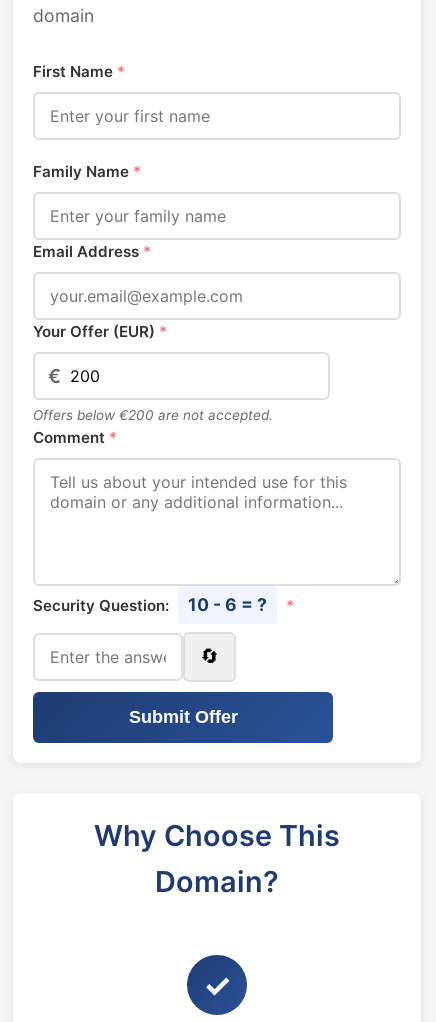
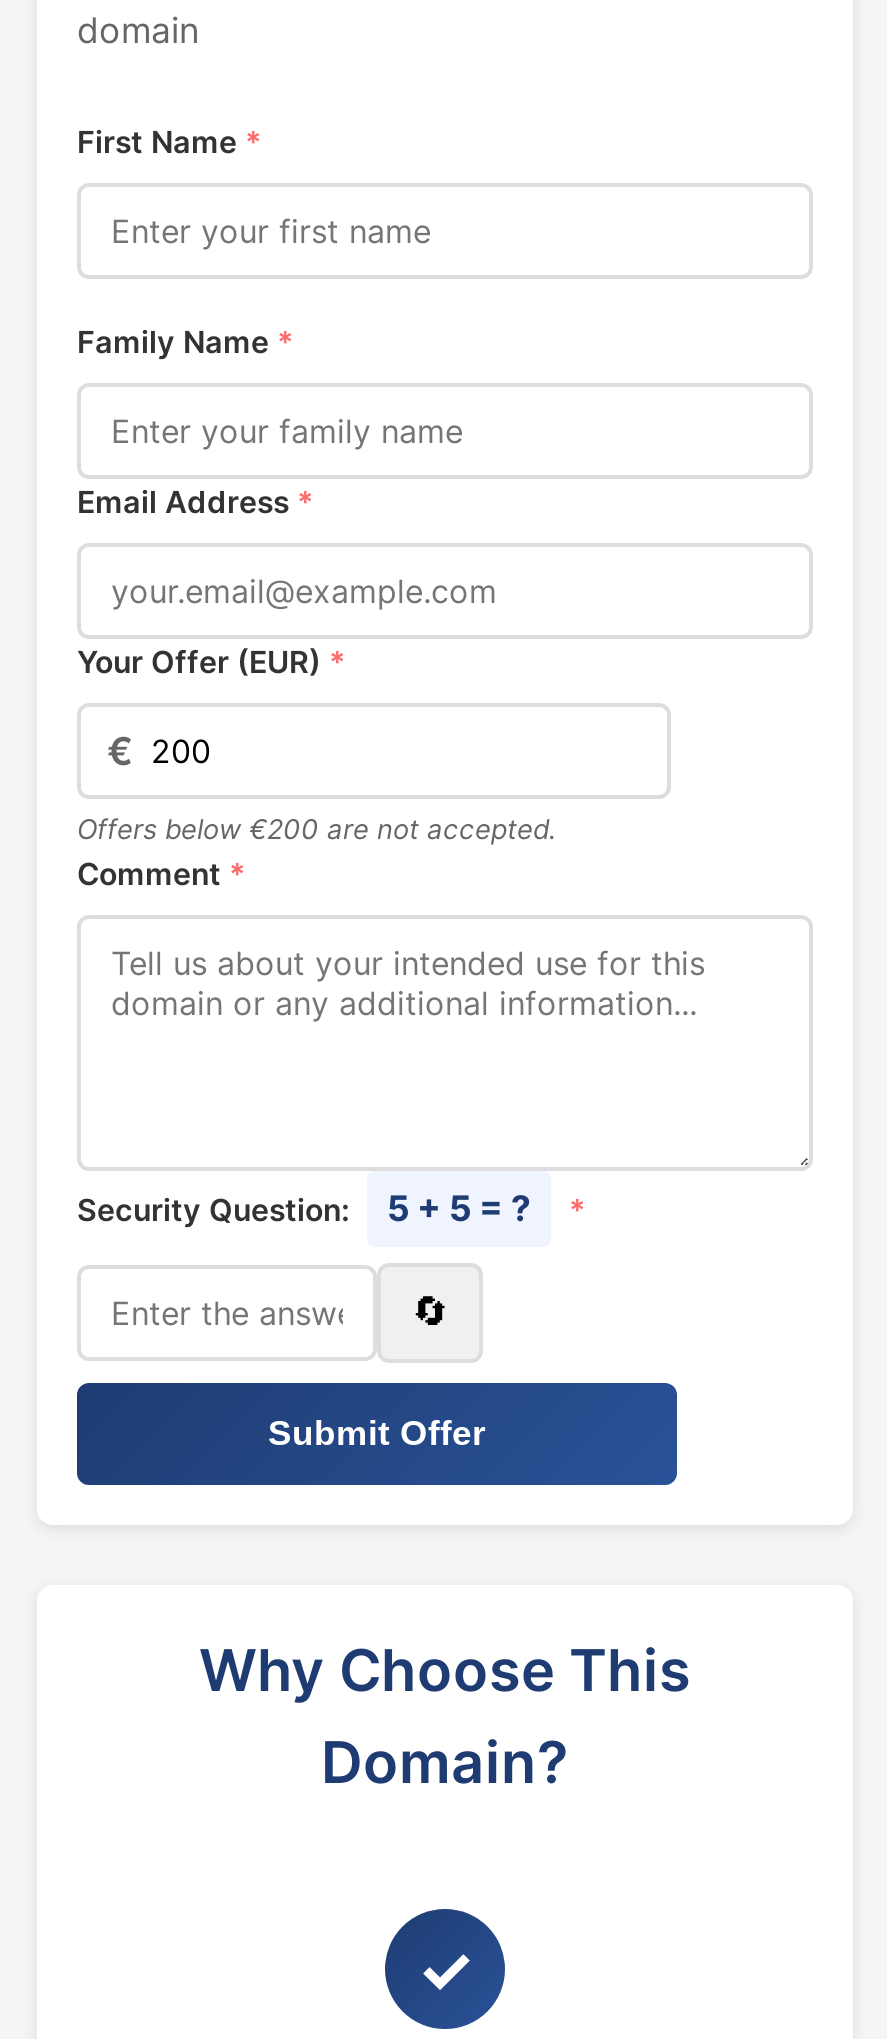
[188,594,267,615] 10 - 6 = ? -> [387,1187,531,1229] 5 + 5 = ?

